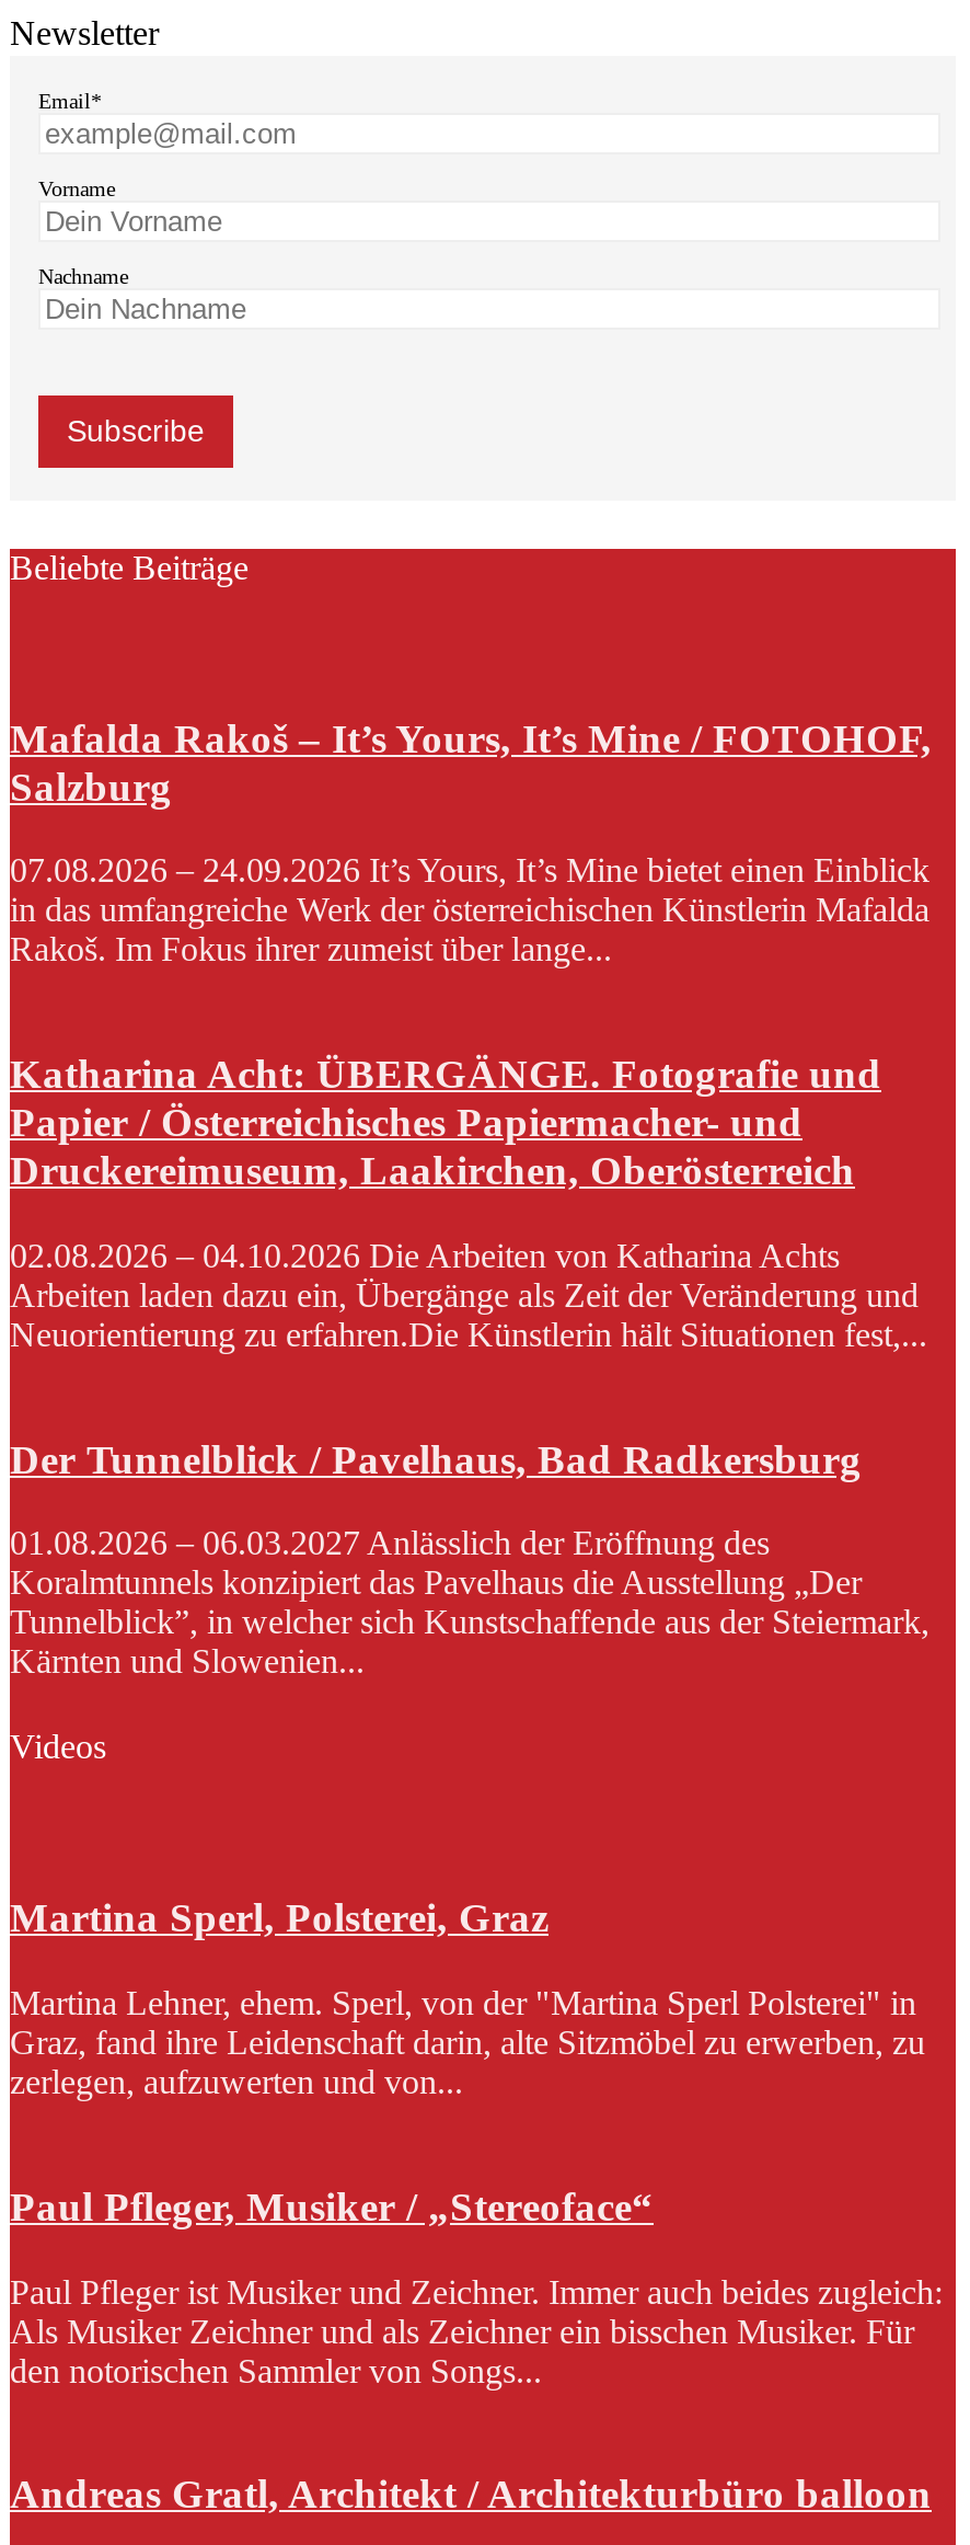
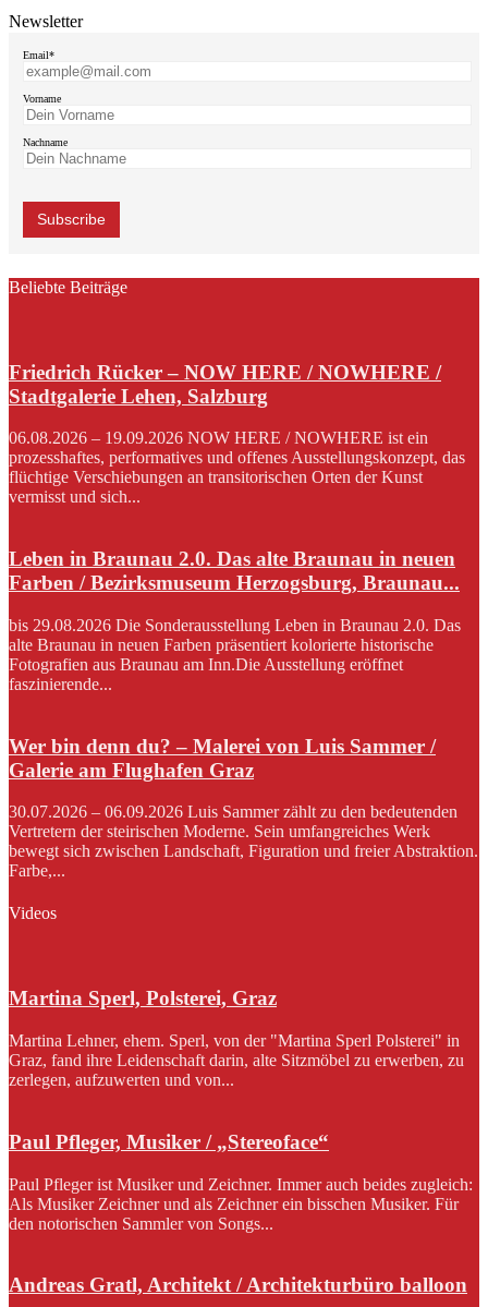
[10,715,932,809] Mafalda Rakoš – It’s Yours, It’s Mine / FOTOHOF, | Salzburg -> [9,360,441,407] Friedrich Rücker – NOW HERE / NOWHERE / | Stadtgalerie Lehen, Salzburg
[10,852,929,968] 07.08.2026 – 24.09.2026 It’s Yours, It’s Mine bietet einen Einblick | in das umfangreiche Werk der österreichischen Künstlerin Mafalda | Rakoš. Im Fokus ihrer zumeist über lange... -> [9,429,465,506] 06.08.2026 – 19.09.2026 NOW HERE / NOWHERE ist ein | prozesshaftes, performatives und offenes Ausstellungskonzept, das | flüchtige Verschiebungen an transitorischen Orten der Kunst | vermisst und sich...
[10,1051,881,1193] Katharina Acht: ÜBERGÄNGE. Fotografie und | Papier / Österreichisches Papiermacher- und | Druckereimuseum, Laakirchen, Oberösterreich -> [9,547,460,594] Leben in Braunau 2.0. Das alte Braunau in neuen | Farben / Bezirksmuseum Herzogsburg, Braunau...
[10,1236,927,1353] 02.08.2026 – 04.10.2026 Die Arbeiten von Katharina Achts | Arbeiten laden dazu ein, Übergänge als Zeit der Veränderung und | Neuorientierung zu erfahren.Die Künstlerin hält Situationen fest,... -> [9,616,461,693] bis 29.08.2026 Die Sonderausstellung Leben in Braunau 2.0. Das | alte Braunau in neuen Farben präsentiert kolorierte historische | Fotografien aus Braunau am Inn.Die Ausstellung eröffnet | faszinierende...
[10,1435,862,1481] Der Tunnelblick / Pavelhaus, Bad Radkersburg -> [9,734,436,781] Wer bin denn du? – Malerei von Luis Sammer / | Galerie am Flughafen Graz
[10,1524,929,1680] 01.08.2026 – 06.03.2027 Anlässlich der Eröffnung des | Koralmtunnels konzipiert das Pavelhaus die Ausstellung „Der | Tunnelblick”, in welcher sich Kunstschaffende aus der Steiermark, | Kärnten und Slowenien... -> [9,803,478,880] 30.07.2026 – 06.09.2026 Luis Sammer zählt zu den bedeutenden | Vertretern der steirischen Moderne. Sein umfangreiches Werk | bewegt sich zwischen Landschaft, Figuration und freier Abstraktion. | Farbe,...

